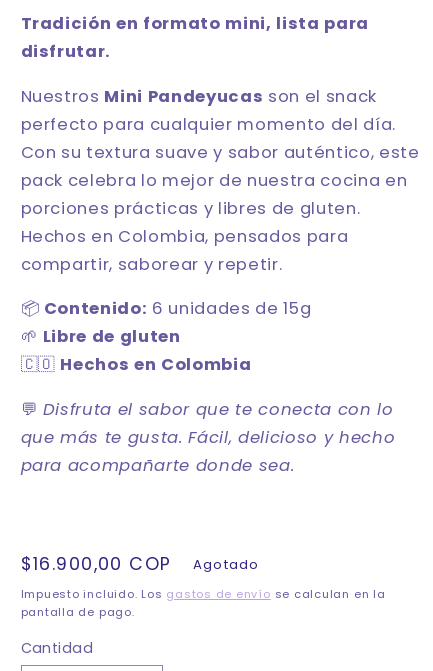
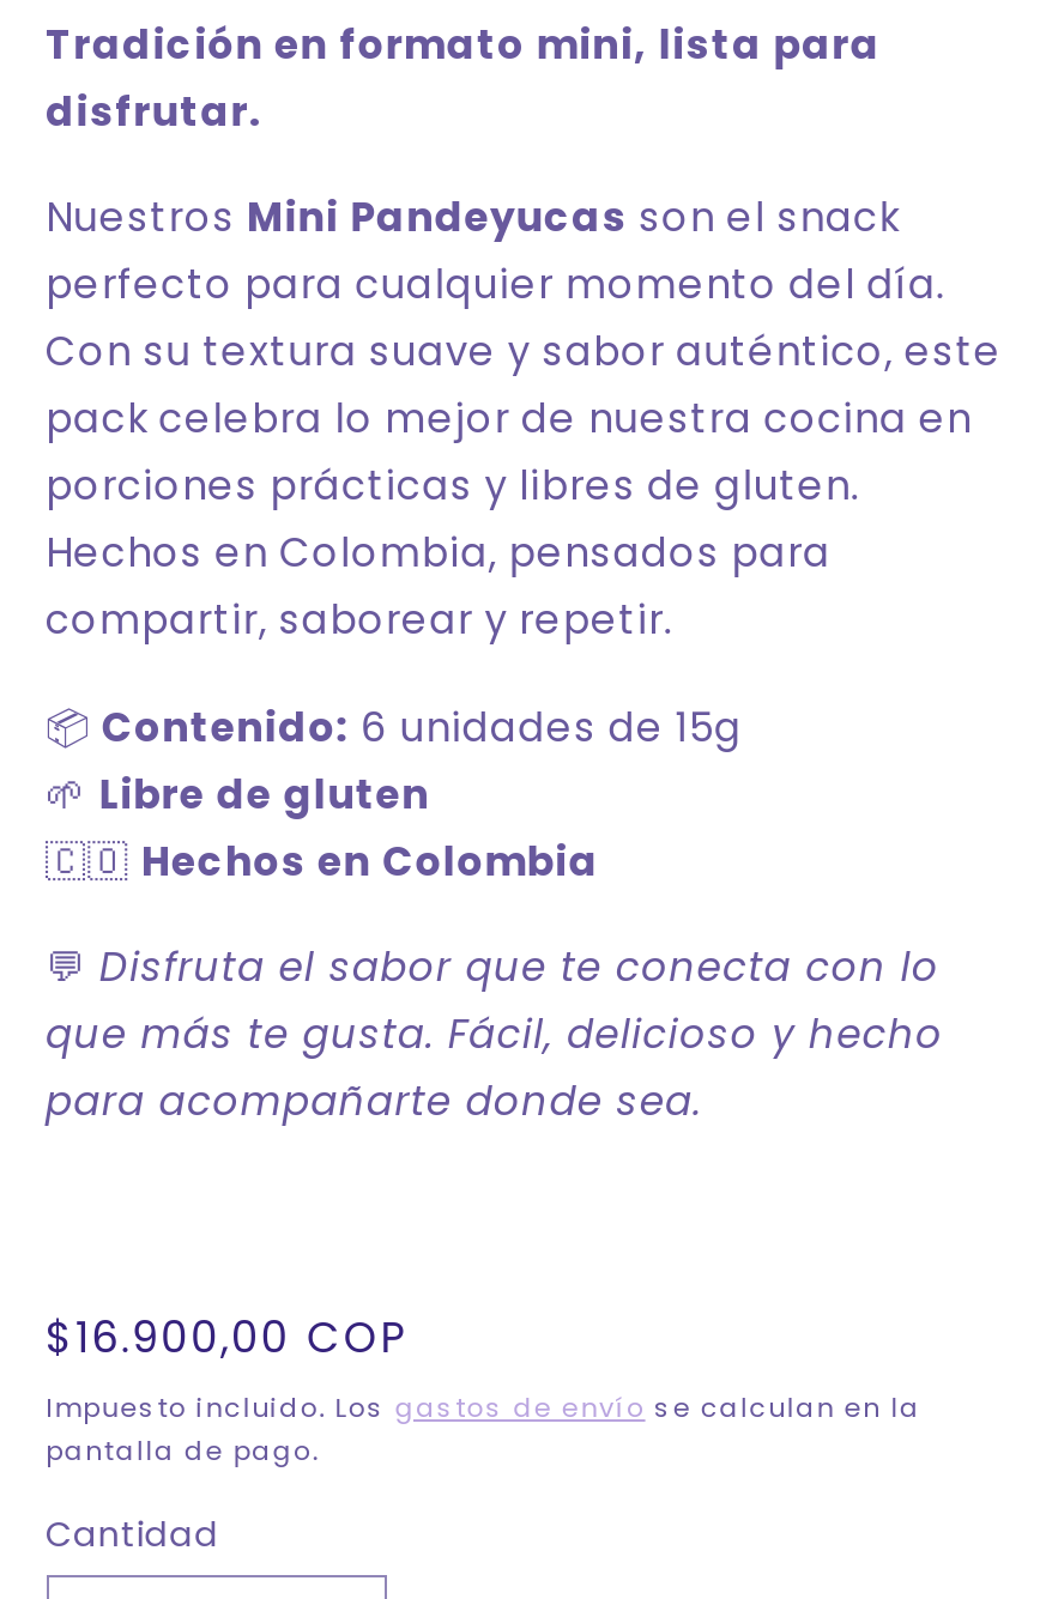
[193,555,259,574] Agotado -> none

